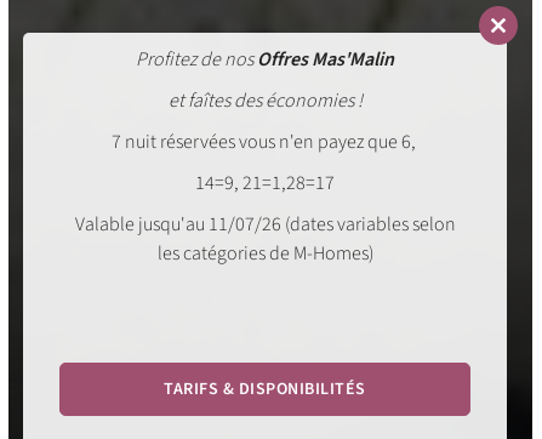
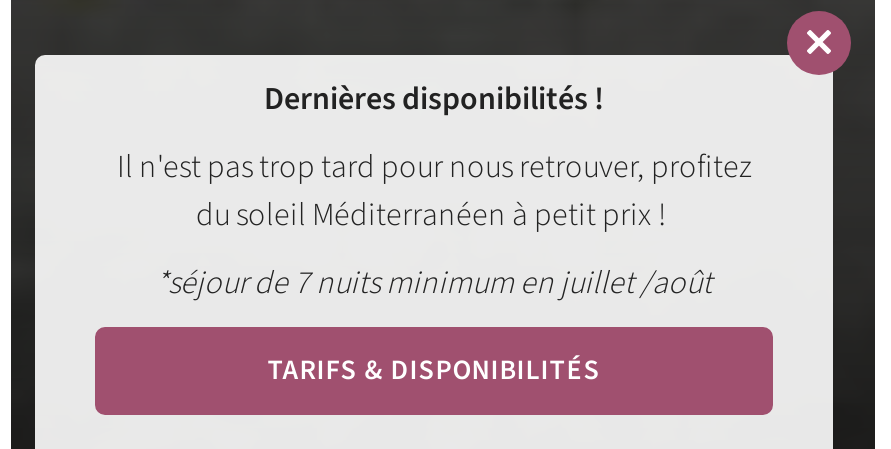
[75,45,455,266] Profitez de nos Offres Mas'Malin | et faîtes des économies ! | 7 nuit réservées vous n'en payez que 6, | 14=9, 21=1,28=17 | Valable jusqu'au 11/07/26 (dates variables selon | les catégories de M-Homes) -> [117,76,751,304] Dernières disponibilités ! | Il n'est pas trop tard pour nous retrouver, profitez | du soleil Méditerranéen à petit prix ! | *séjour de 7 nuits minimum en juillet /août

